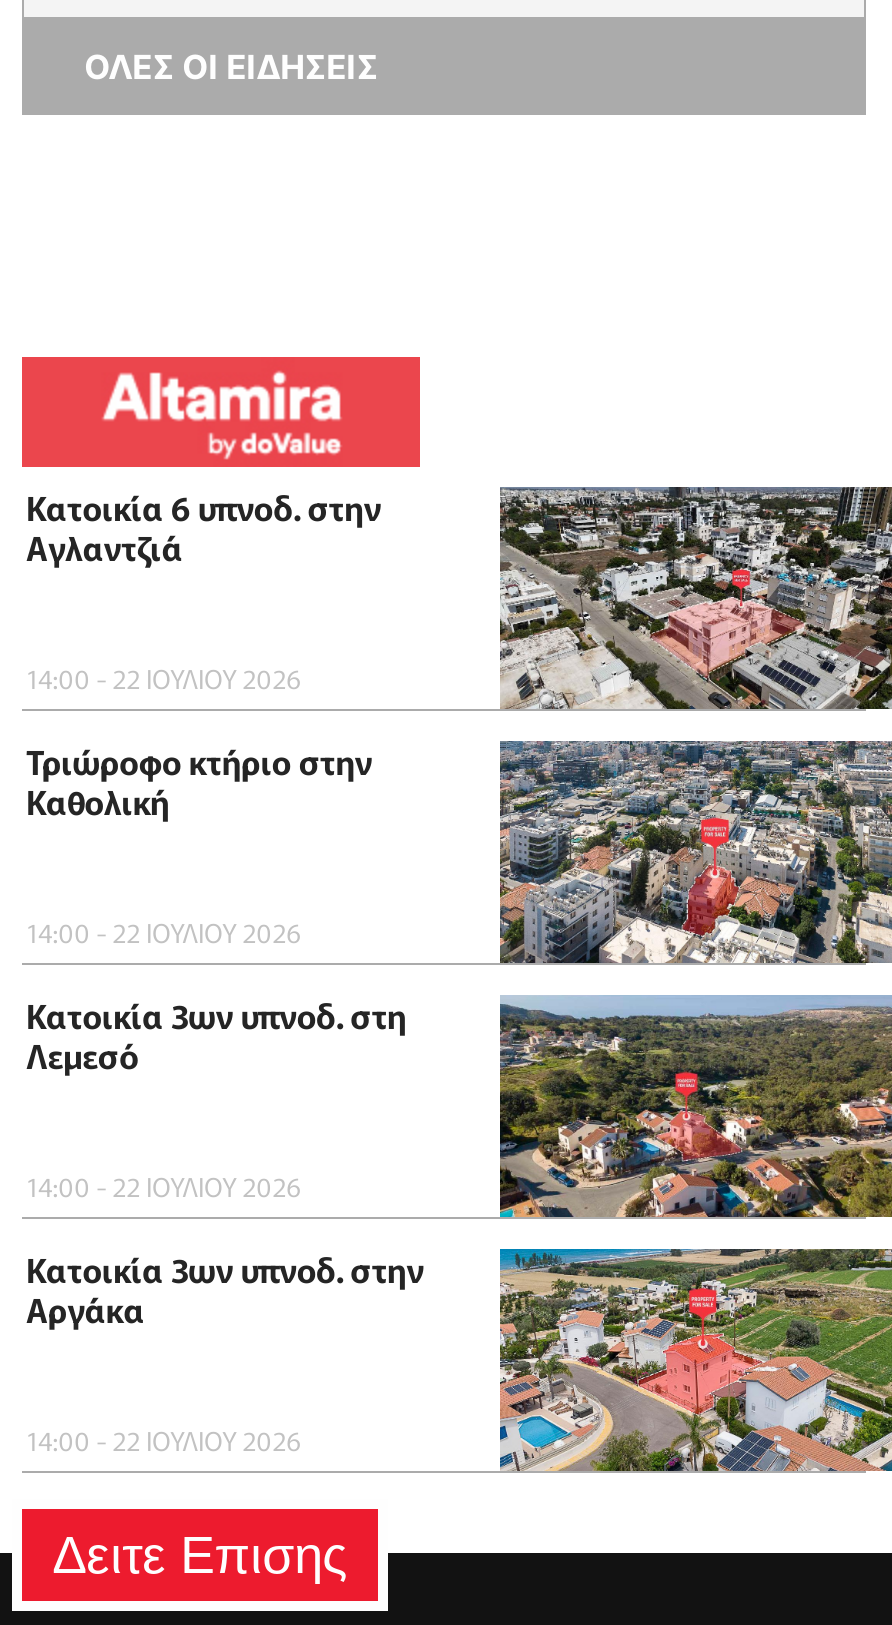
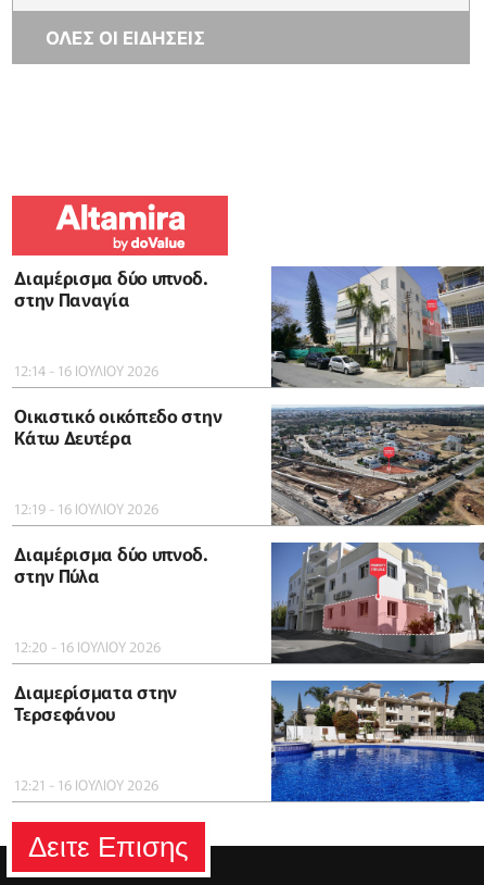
[26,483,381,571] Κατοικία 6 υπνοδ. στην | Αγλαντζιά -> [14,264,207,312] Διαμέρισμα δύο υπνοδ. | στην Παναγία
[498,485,886,711] [image] -> [270,265,481,388] [image]
[26,659,300,697] 14:00 - 22 ΙΟΥΛΙΟΥ 2026 -> [14,360,159,381] 12:14 - 16 ΙΟΥΛΙΟΥ 2026
[26,737,372,825] Τριώροφο κτήριο στην | Καθολική -> [14,402,222,450] Οικιστικό οικόπεδο στην | Κάτω Δευτέρα
[500,739,886,965] [image] -> [271,404,481,526] [image]
[26,913,300,951] 14:00 - 22 ΙΟΥΛΙΟΥ 2026 -> [14,498,159,518] 12:19 - 16 ΙΟΥΛΙΟΥ 2026
[26,991,406,1079] Κατοικία 3ων υπνοδ. στη | Λεμεσό -> [14,540,207,588] Διαμέρισμα δύο υπνοδ. | στην Πύλα
[498,995,886,1219] [image] -> [270,543,481,664] [image]
[26,1167,300,1205] 14:00 - 22 ΙΟΥΛΙΟΥ 2026 -> [14,636,161,656] 12:20 - 16 ΙΟΥΛΙΟΥ 2026
[26,1245,424,1333] Κατοικία 3ων υπνοδ. στην | Αργάκα -> [14,678,177,726] Διαμερίσματα στην | Τερσεφάνου
[498,1247,886,1473] [image] -> [270,680,481,802] [image]
[26,1421,300,1459] 14:00 - 22 ΙΟΥΛΙΟΥ 2026 -> [14,774,159,795] 12:21 - 16 ΙΟΥΛΙΟΥ 2026

